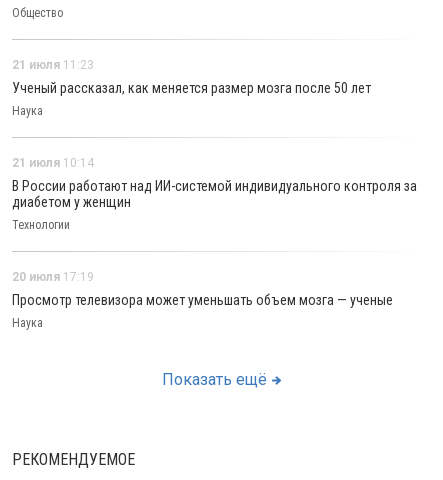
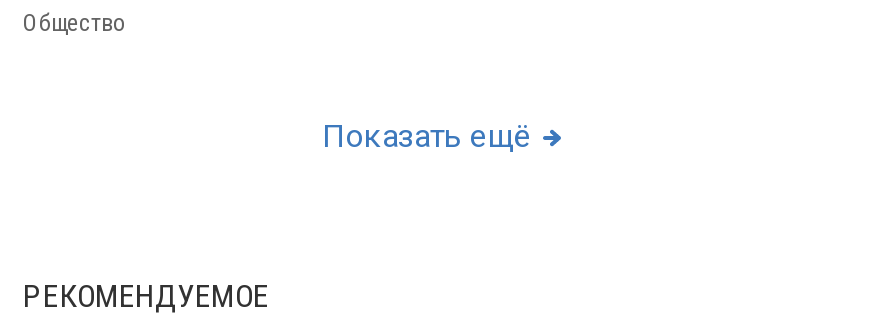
[12,58,371,118] 21 июля 11:23 | Ученый рассказал, как меняется размер мозга после 50 лет | Наука -> none
[12,156,417,232] 21 июля 10:14 | В России работают над ИИ-системой индивидуального контроля за | диабетом у женщин | Технологии -> none
[12,270,393,330] 20 июля 17:19 | Просмотр телевизора может уменьшать объем мозга — ученые | Наука -> none

